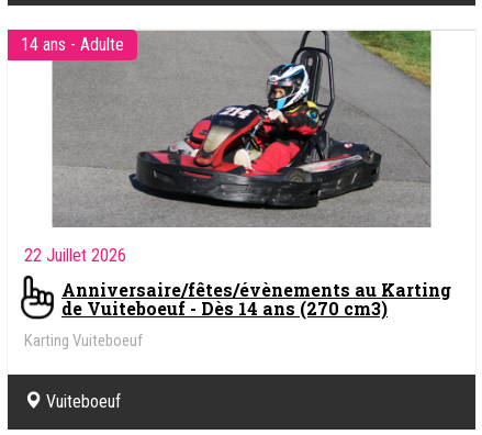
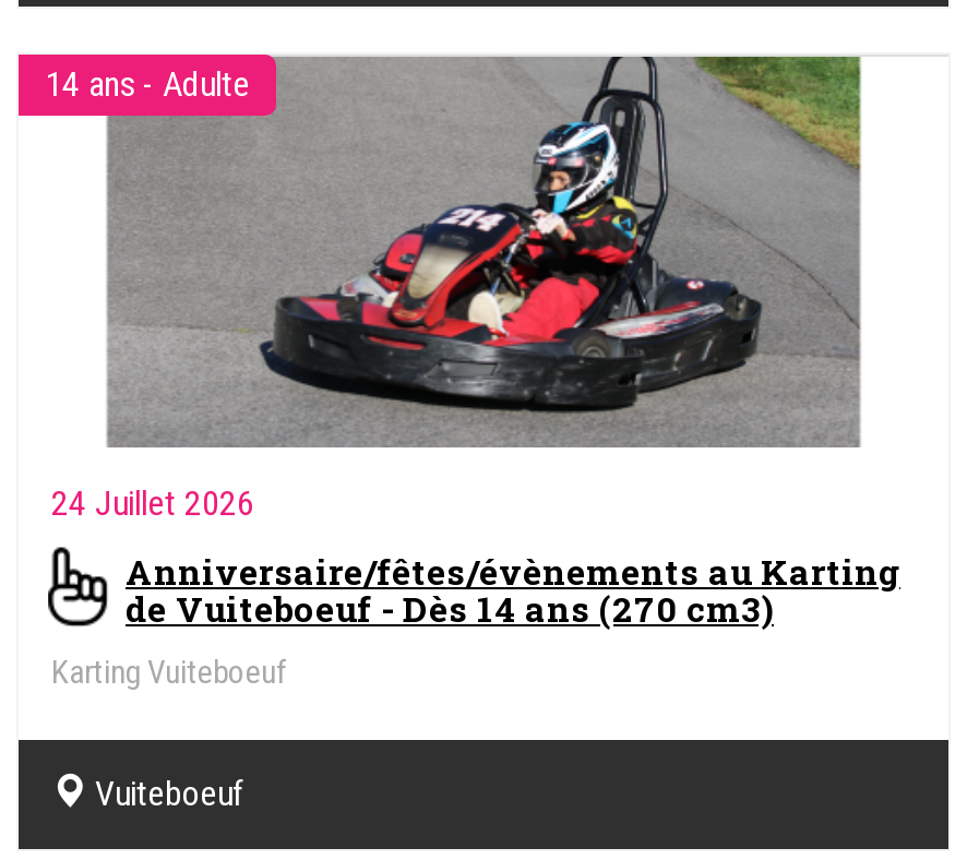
[24,245,126,266] 22 Juillet 2026 -> [51,482,254,524] 24 Juillet 2026

